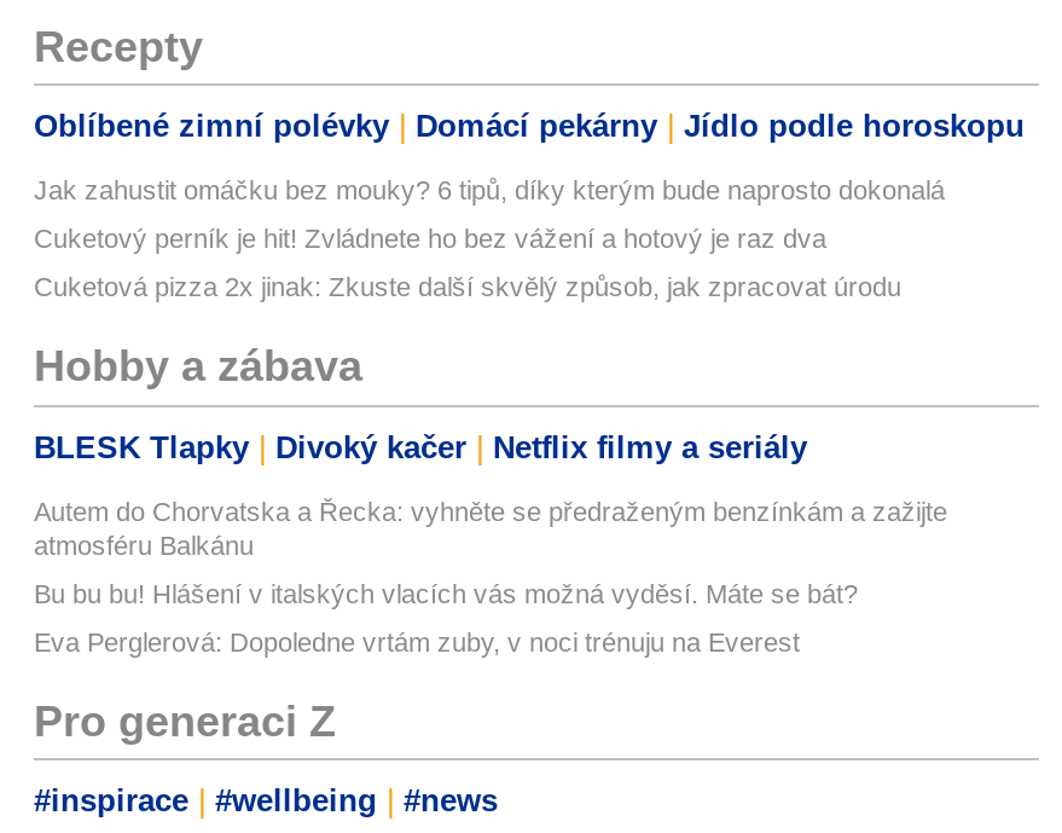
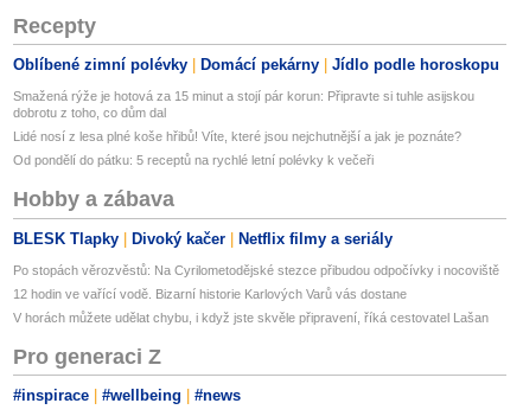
[34,176,945,205] Jak zahustit omáčku bez mouky? 6 tipů, díky kterým bude naprosto dokonalá -> [13,89,474,120] Smažená rýže je hotová za 15 minut a stojí pár korun: Připravte si tuhle asijskou | dobrotu z toho, co dům dal
[34,225,826,254] Cuketový perník je hit! Zvládnete ho bez vážení a hotový je raz dva -> [13,130,461,144] Lidé nosí z lesa plné koše hřibů! Víte, které jsou nejchutnější a jak je poznáte?
[34,273,901,302] Cuketová pizza 2x jinak: Zkuste další skvělý způsob, jak zpracovat úrodu -> [13,153,374,168] Od pondělí do pátku: 5 receptů na rychlé letní polévky k večeři
[34,497,947,560] Autem do Chorvatska a Řecka: vyhněte se předraženým benzínkám a zažijte | atmosféru Balkánu -> [13,263,499,277] Po stopách věrozvěstů: Na Cyrilometodějské stezce přibudou odpočívky i nocoviště
[34,579,858,608] Bu bu bu! Hlášení v italských vlacích vás možná vyděsí. Máte se bát? -> [13,287,407,301] 12 hodin ve vařící vodě. Bizarní historie Karlových Varů vás dostane
[34,627,800,656] Eva Perglerová: Dopoledne vrtám zuby, v noci trénuju na Everest -> [13,310,489,325] V horách můžete udělat chybu, i když jste skvěle připravení, říká cestovatel Lašan

